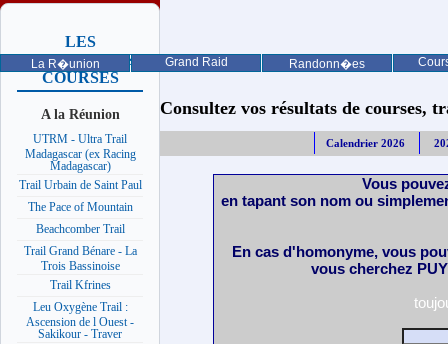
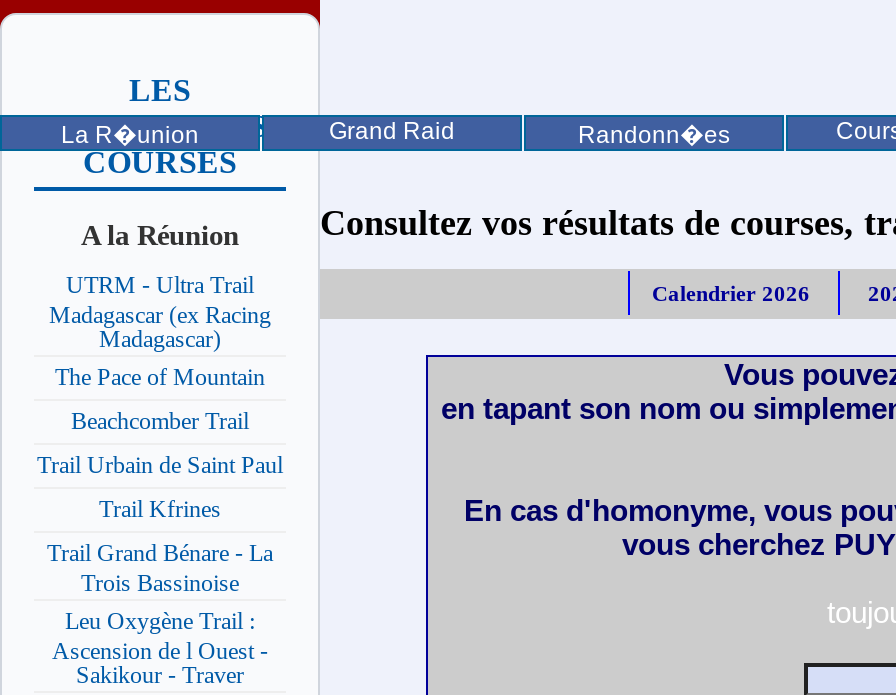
moved [18,178,141,192] -> [37,451,283,479]: Trail Urbain de Saint Paul
moved [27,200,132,236] -> [55,363,265,435]: The Pace of Mountain | Beachcomber Trail
moved [23,244,136,271] -> [47,539,273,593]: Trail Grand Bénare - La | Trois Bassinoise
moved [49,278,110,292] -> [99,495,221,523]: Trail Kfrines

